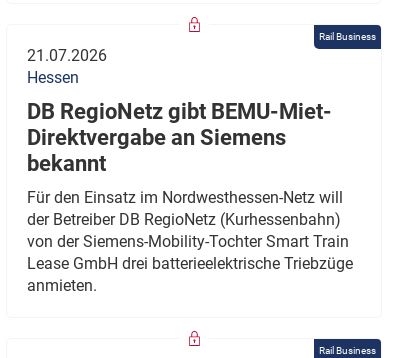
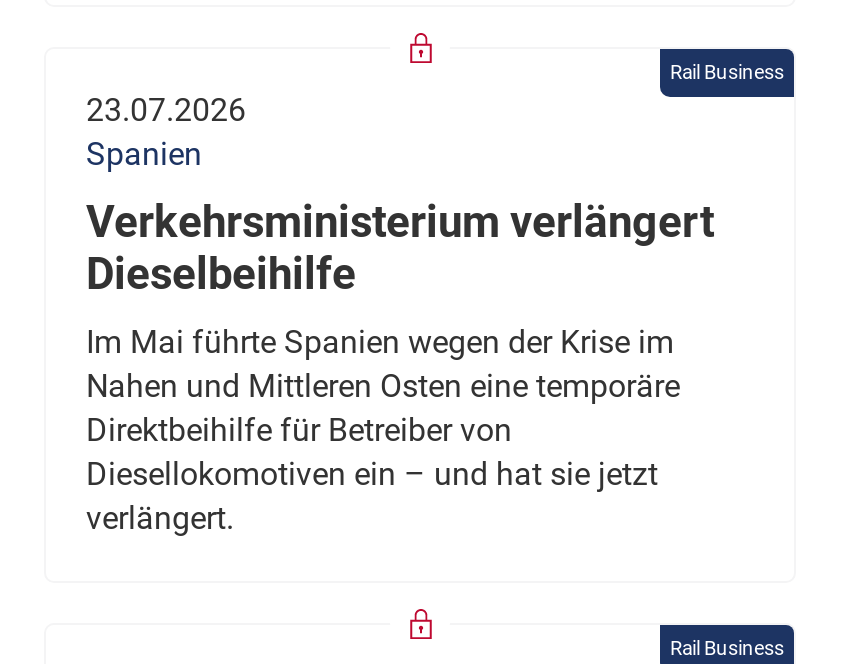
[27,45,107,86] 21.07.2026 | Hessen -> [86,91,246,173] 23.07.2026 | Spanien
[27,98,332,175] DB RegioNetz gibt BEMU-Miet- | Direktvergabe an Siemens | bekannt -> [86,197,714,299] Verkehrsministerium verlängert | Dieselbeihilfe
[27,187,353,294] Für den Einsatz im Nordwesthessen-Netz will | der Betreiber DB RegioNetz (Kurhessenbahn) | von der Siemens-Mobility-Tochter Smart Train | Lease GmbH drei batterieelektrische Triebzüge | anmieten. -> [86,323,680,537] Im Mai führte Spanien wegen der Krise im | Nahen und Mittleren Osten eine temporäre | Direktbeihilfe für Betreiber von | Diesellokomotiven ein – und hat sie jetzt | verlängert.

